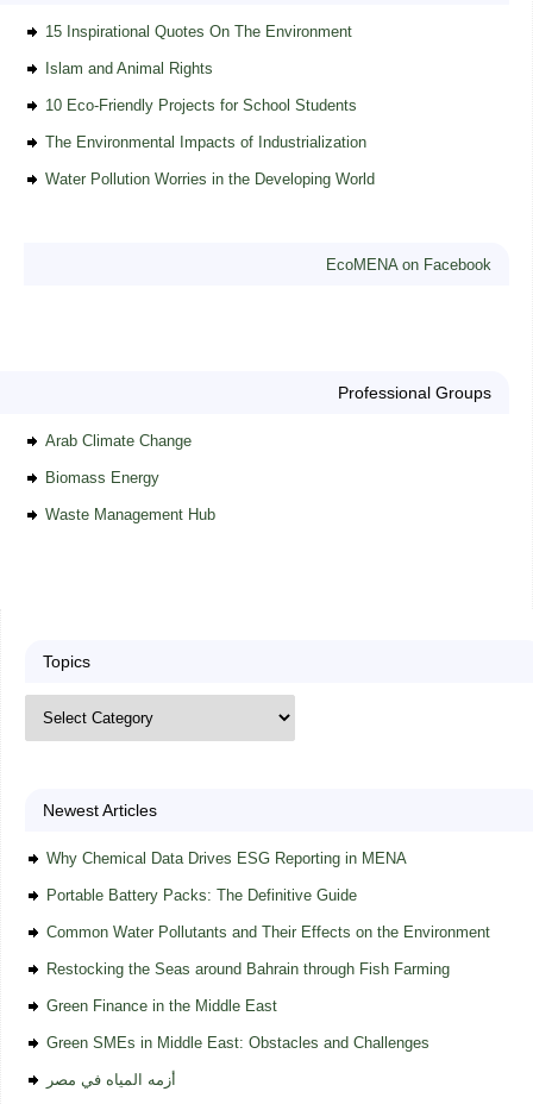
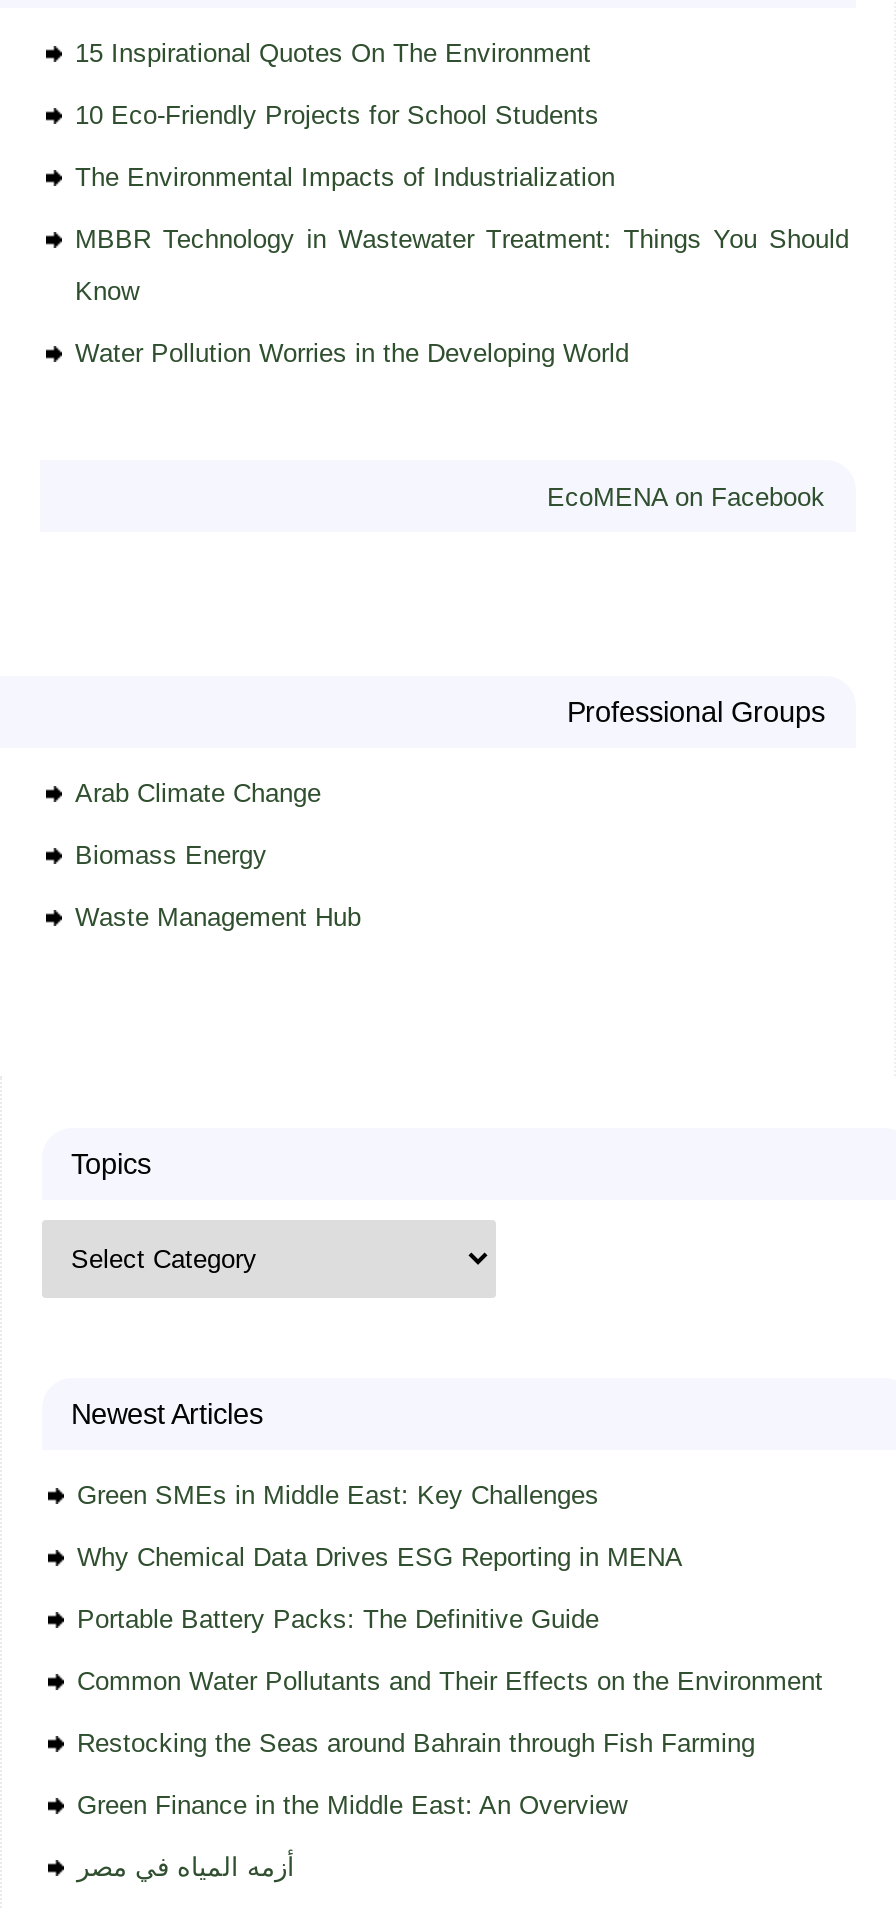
[45,60,212,78] Islam and Animal Rights -> none
moved [45,97,366,151] -> [75,100,615,192]: 10 Eco-Friendly Projects for School Students | The Environmental Impacts of Industrialization
none -> [75,224,849,306] MBBR Technology in Wastewater Treatment: Things You Should | Know
none -> [77,1480,599,1510] Green SMEs in Middle East: Key Challenges
moved [46,850,490,978] -> [77,1542,823,1758]: Why Chemical Data Drives ESG Reporting in MENA | Portable Battery Packs: The Definitive Guide | Common Water Pollutants and Their Effects on the Environment | Restocking the Seas around Bahrain through Fish Farming
[46,997,429,1052] Green Finance in the Middle East | Green SMEs in Middle East: Obstacles and Challenges -> [77,1790,627,1820] Green Finance in the Middle East: An Overview

